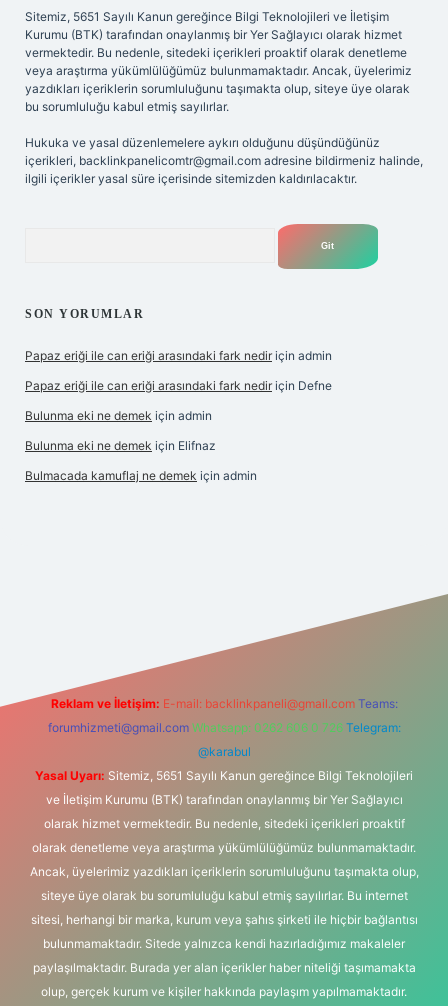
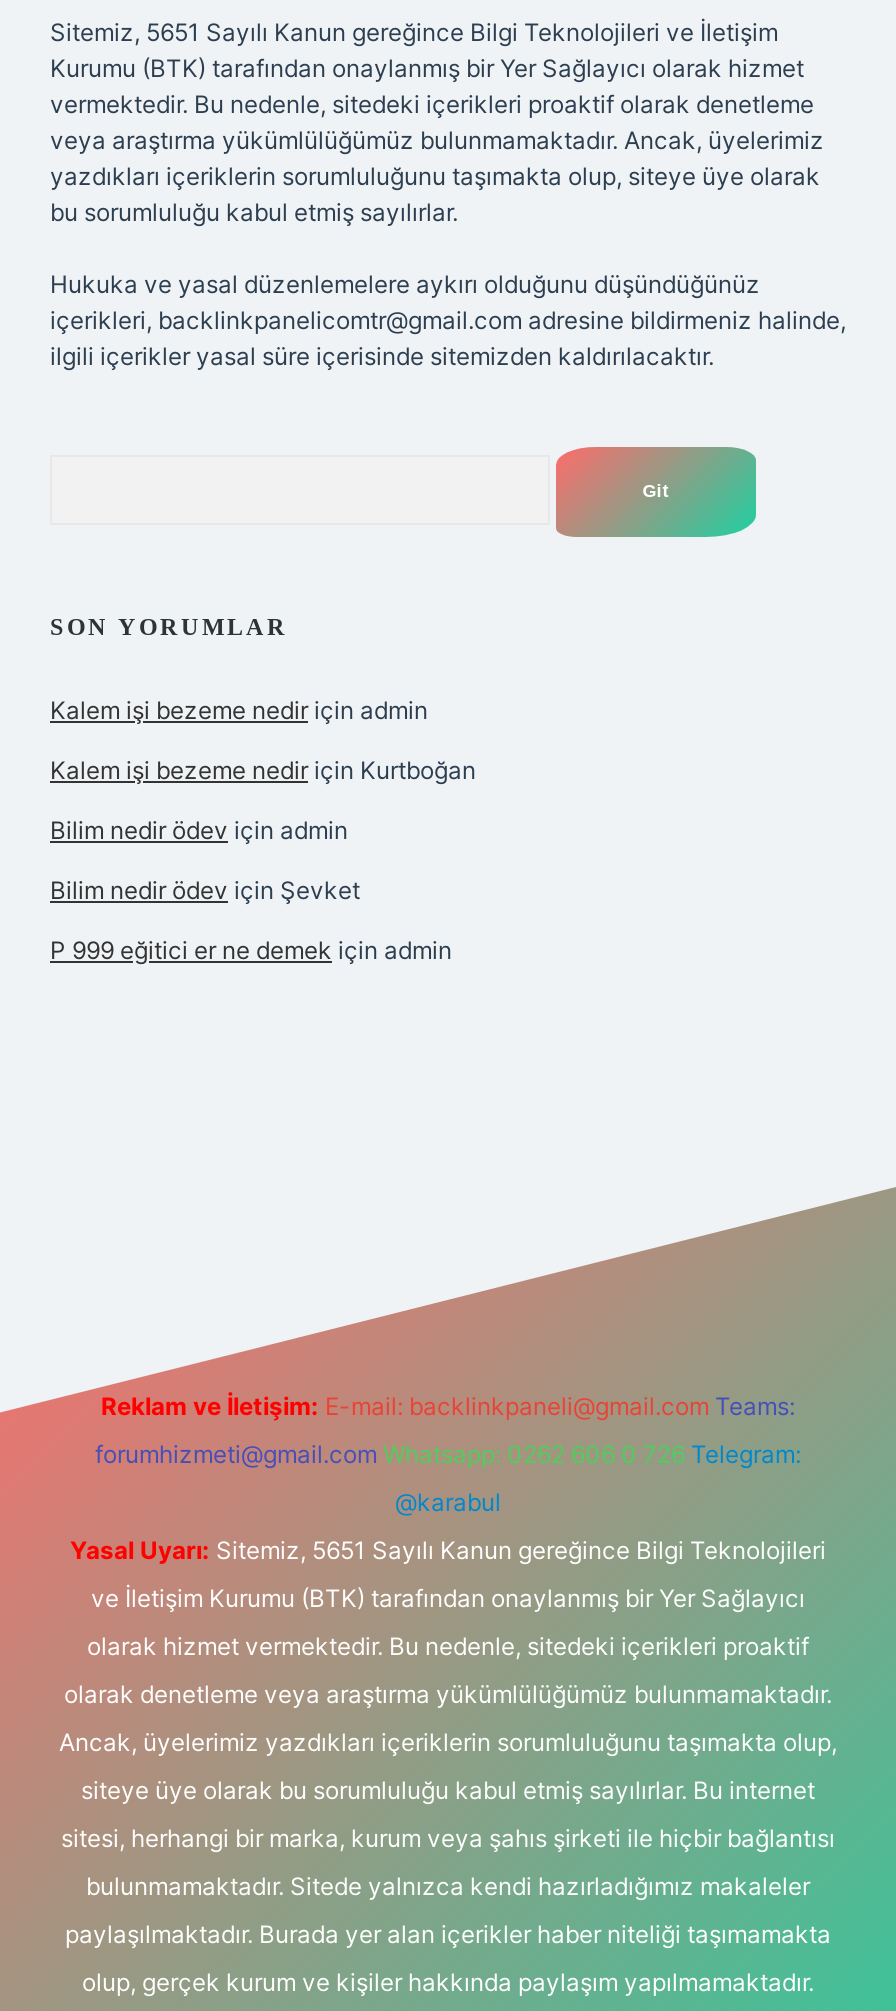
[25,348,332,363] Papaz eriği ile can eriği arasındaki fark nedir için admin -> [50,695,428,725] Kalem işi bezeme nedir için admin
[25,378,332,393] Papaz eriği ile can eriği arasındaki fark nedir için Defne -> [50,755,476,785] Kalem işi bezeme nedir için Kurtboğan
[25,408,212,423] Bulunma eki ne demek için admin -> [50,815,348,845] Bilim nedir ödev için admin
[25,438,216,453] Bulunma eki ne demek için Elifnaz -> [50,875,360,905] Bilim nedir ödev için Şevket
[25,468,257,483] Bulmacada kamuflaj ne demek için admin -> [50,935,452,965] P 999 eğitici er ne demek için admin

